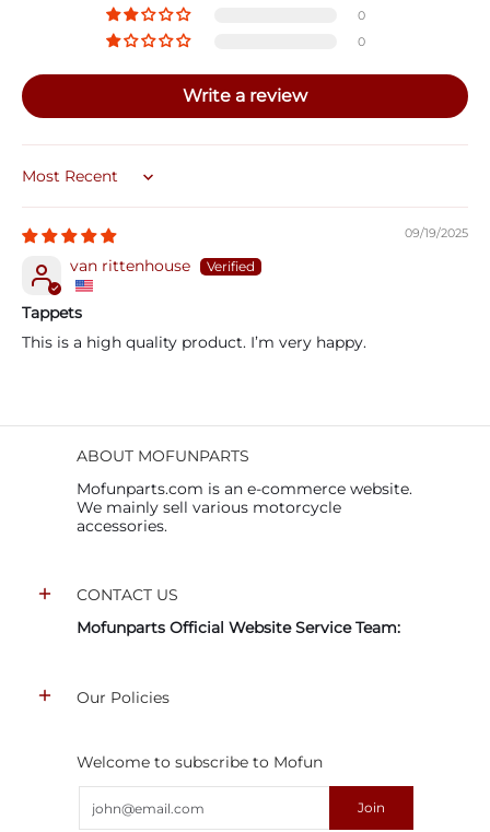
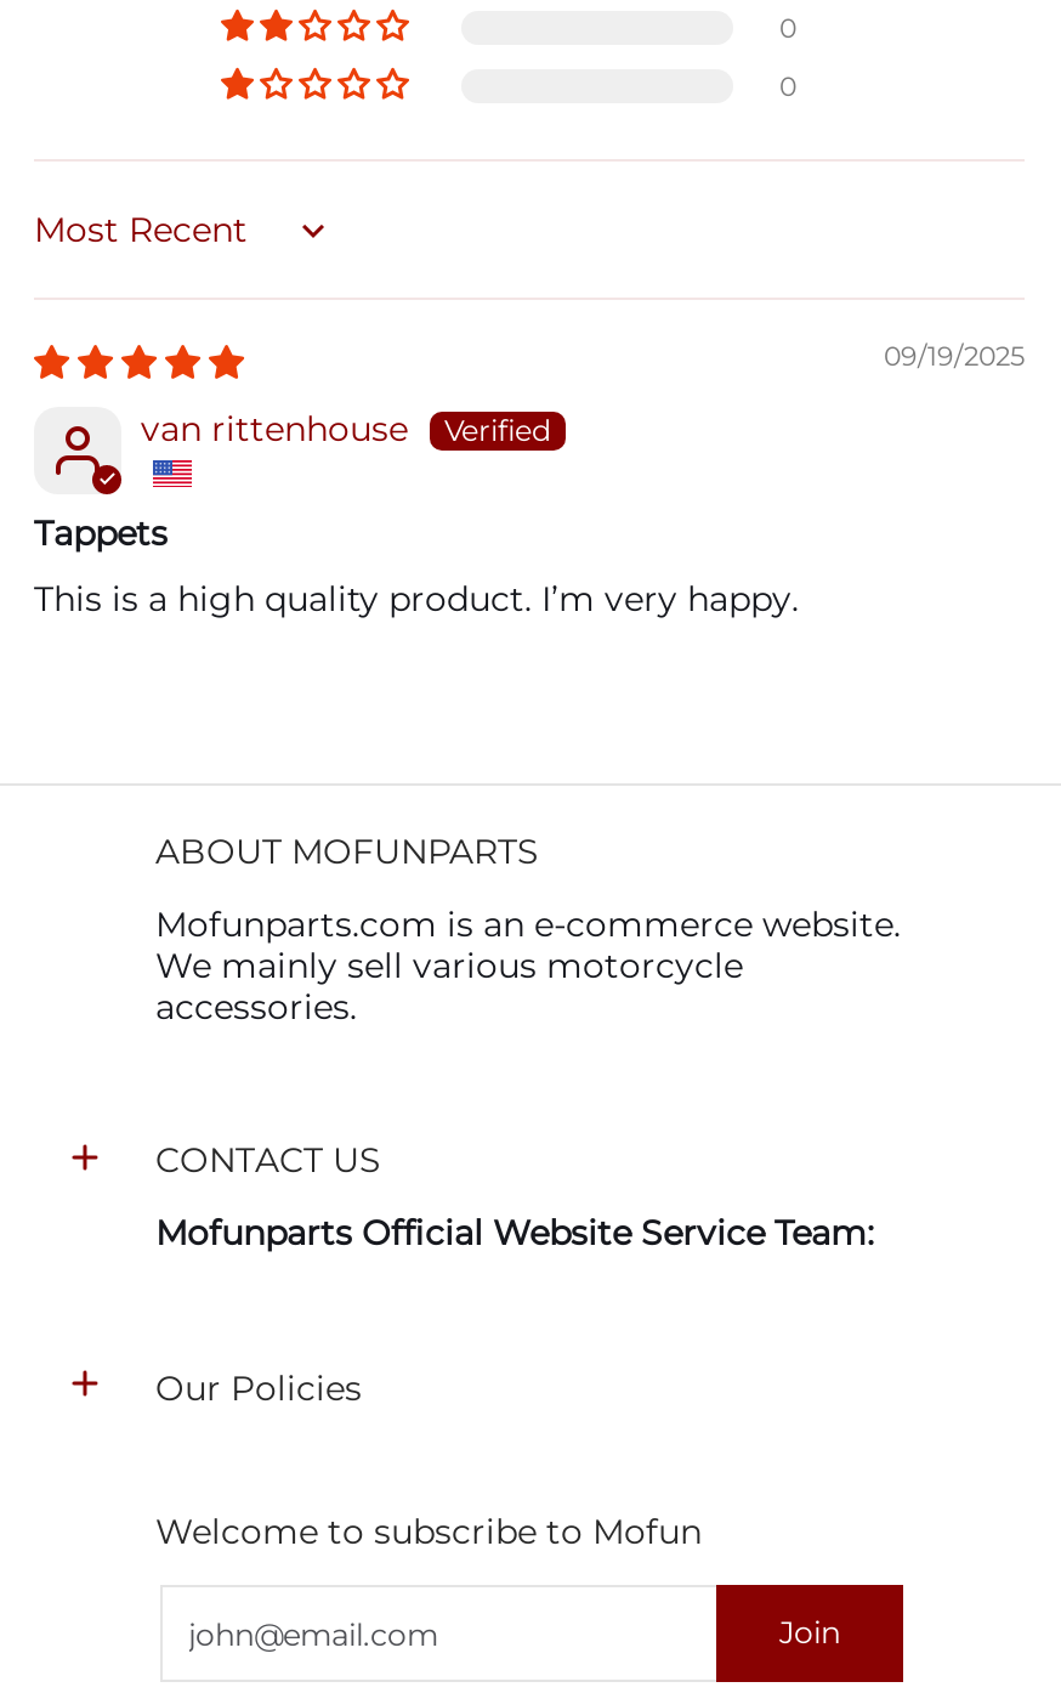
[183,85,307,106] Write a review -> none

